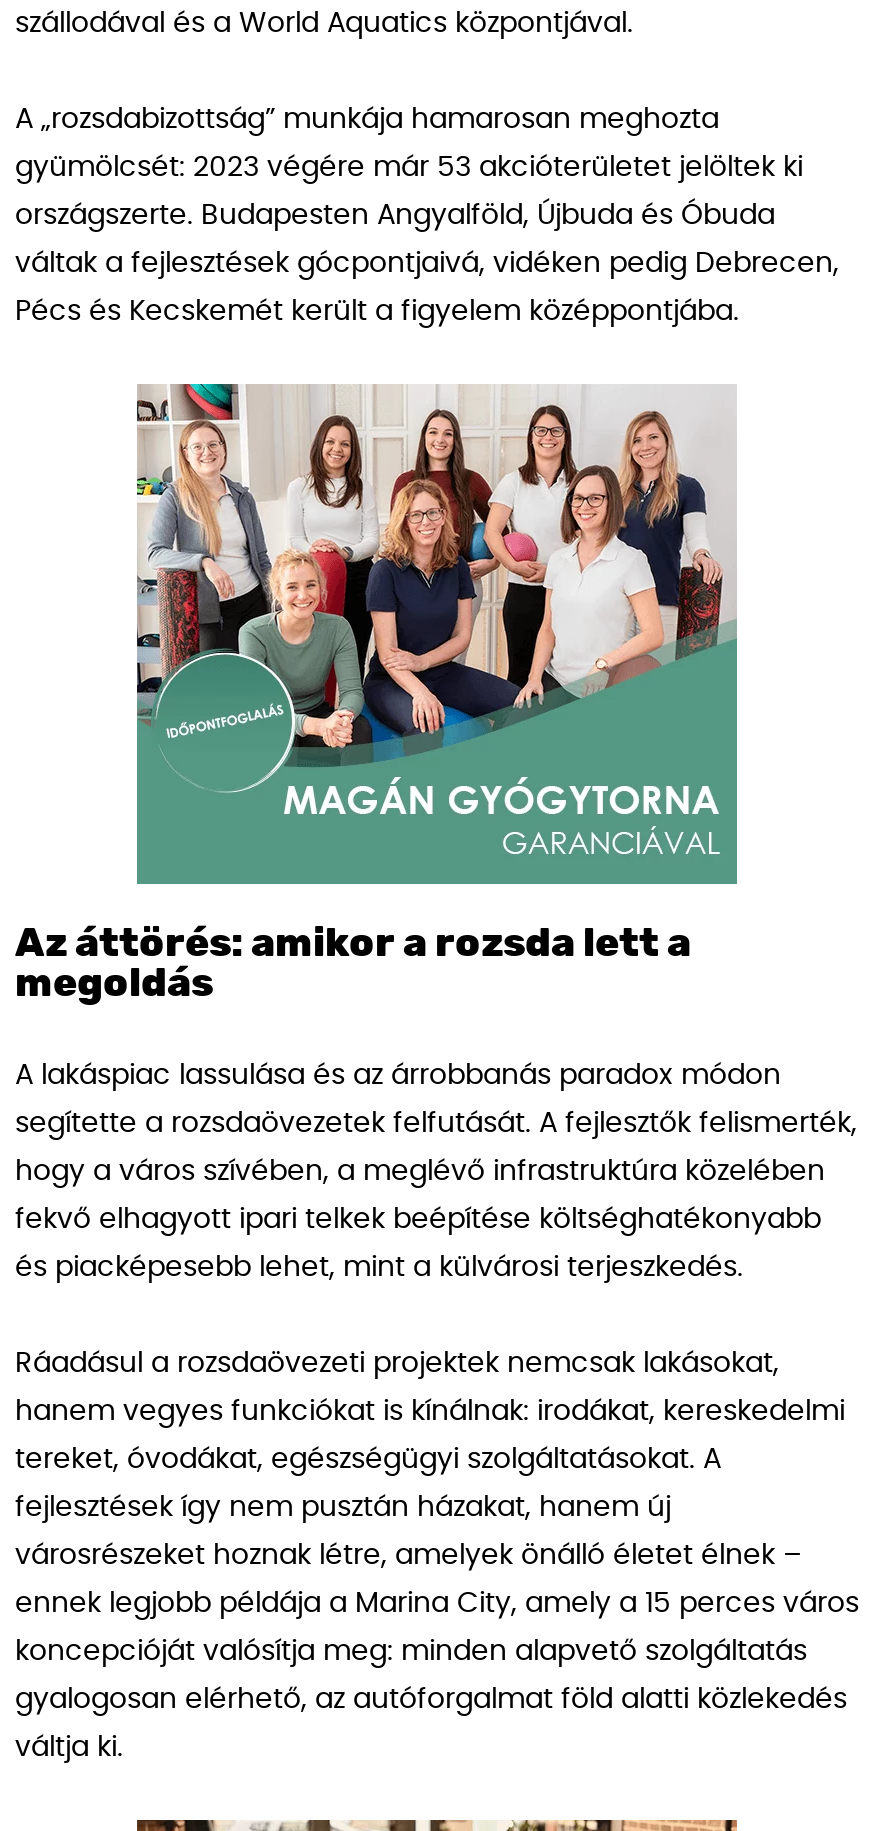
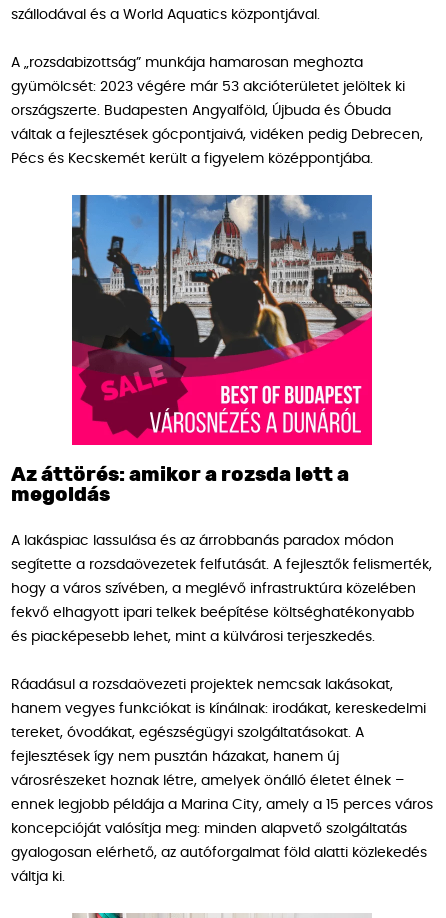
[135,381,739,887] [image] -> [71,194,373,446] [image]

